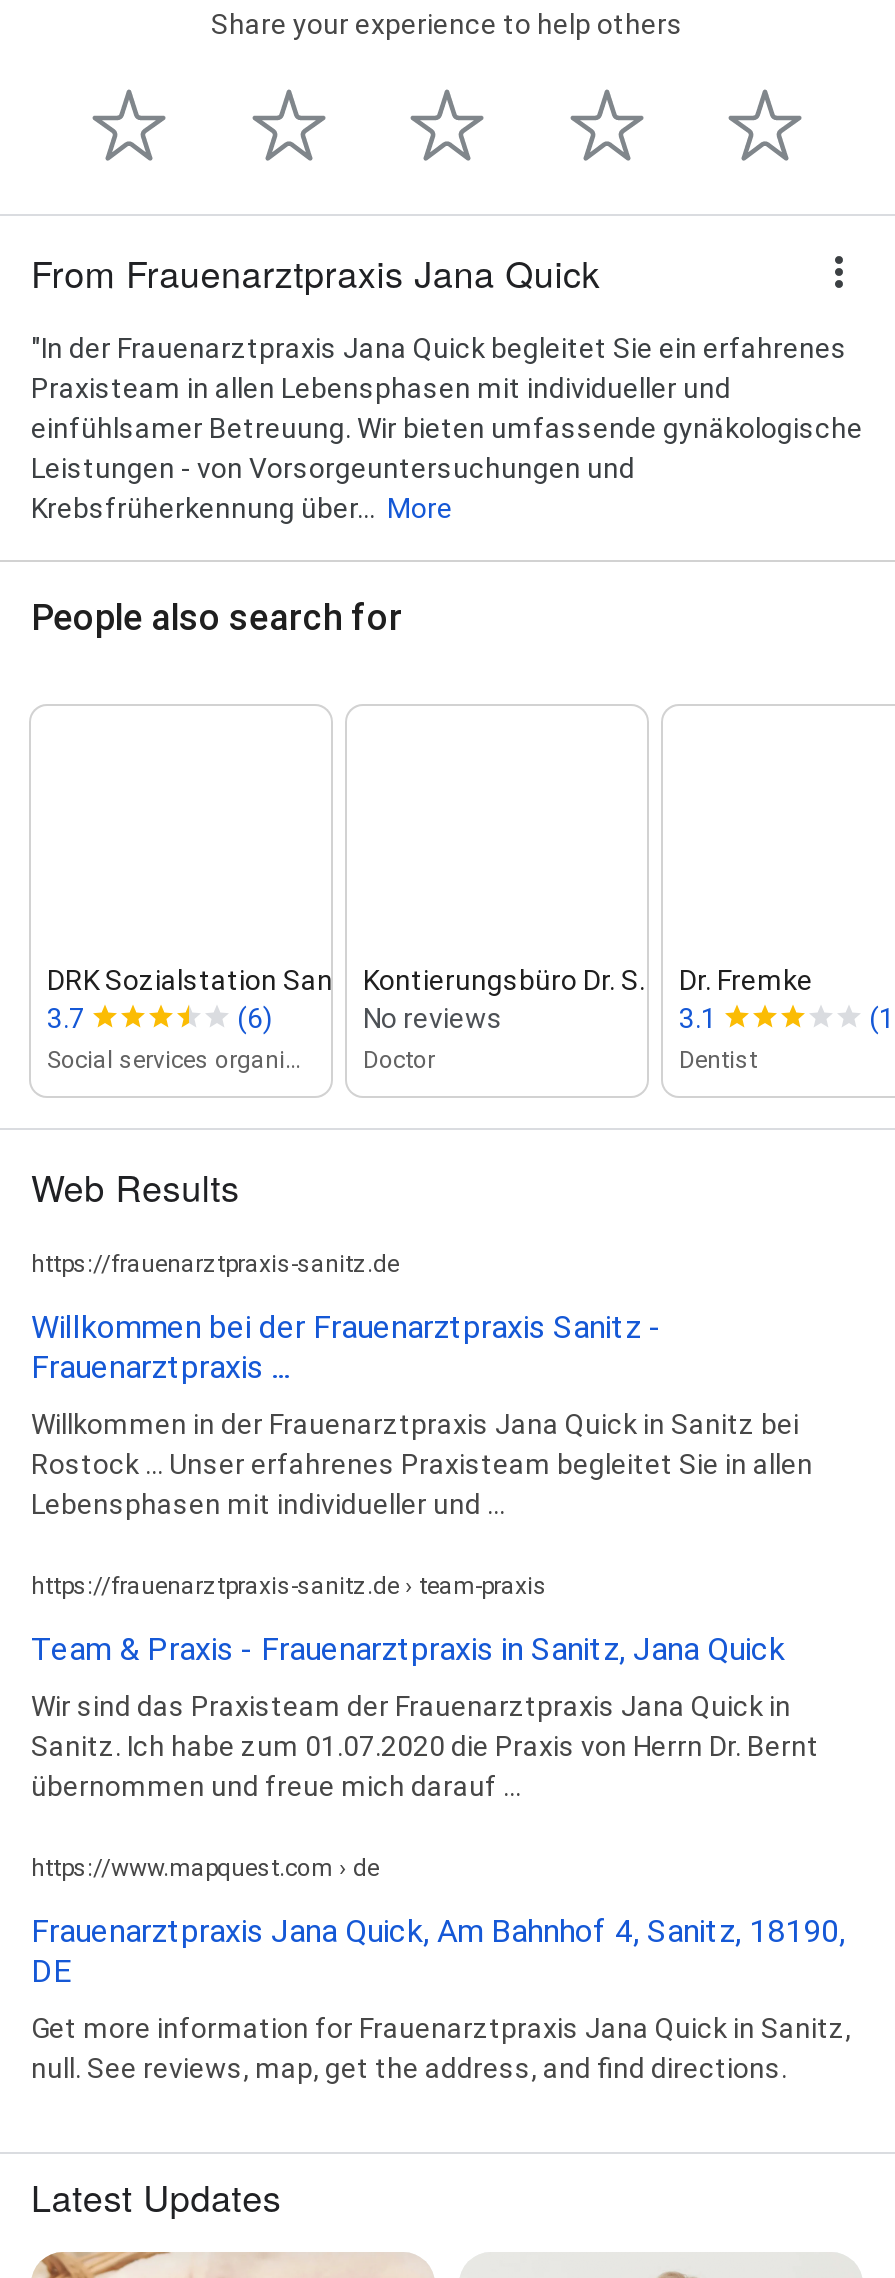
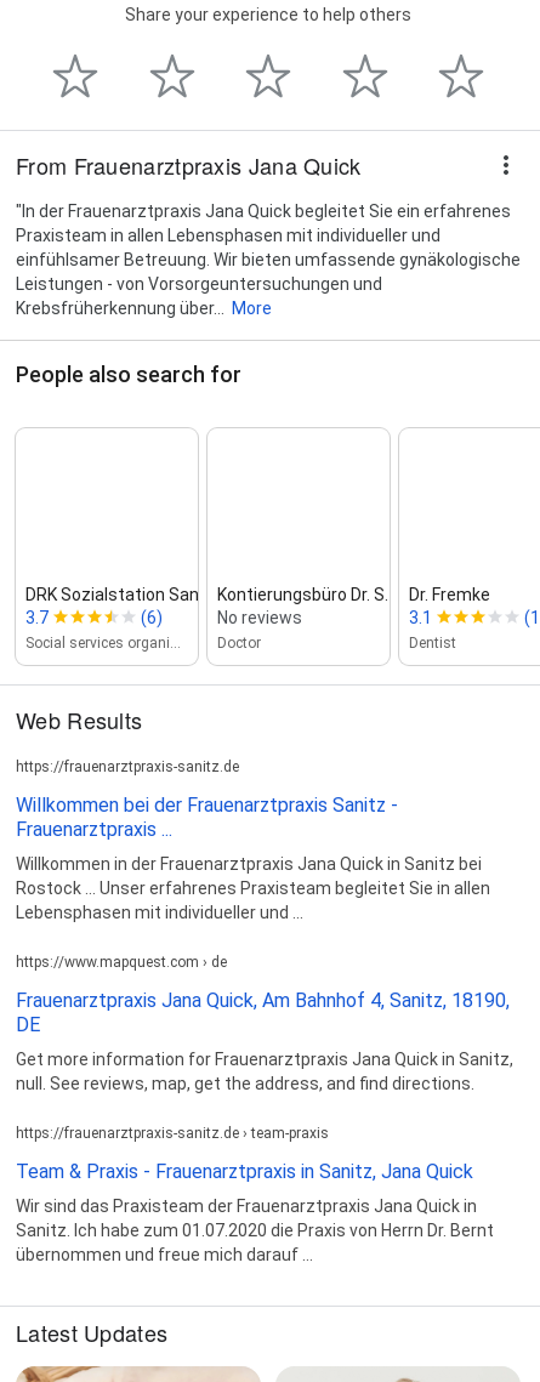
moved [31,1571,819,1801] -> [16,1124,494,1264]: https://frauenarztpraxis-sanitz.de › team-praxis | Team & Praxis - Frauenarztpraxis in Sanitz, Jana Quick | Wir sind das Praxisteam der Frauenarztpraxis Jana Quick in | Sanitz. Ich habe zum 01.07.2020 die Praxis von Herrn Dr. Bernt | übernommen und freue mich darauf ...
moved [31,1853,851,2083] -> [16,953,513,1093]: https://www.mapquest.com › de | Frauenarztpraxis Jana Quick, Am Bahnhof 4, Sanitz, 18190, | DE | Get more information for Frauenarztpraxis Jana Quick in Sanitz, | null. See reviews, map, get the address, and find directions.

